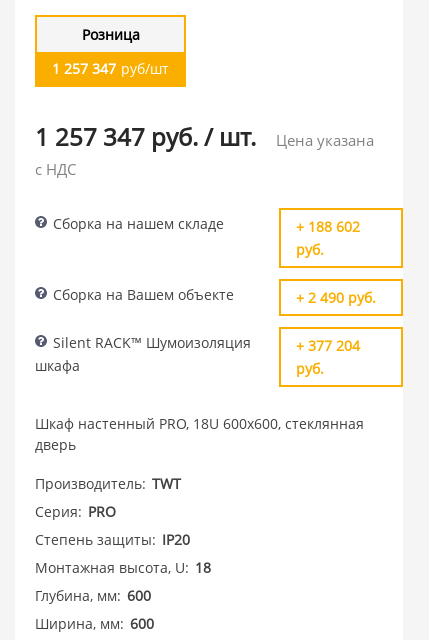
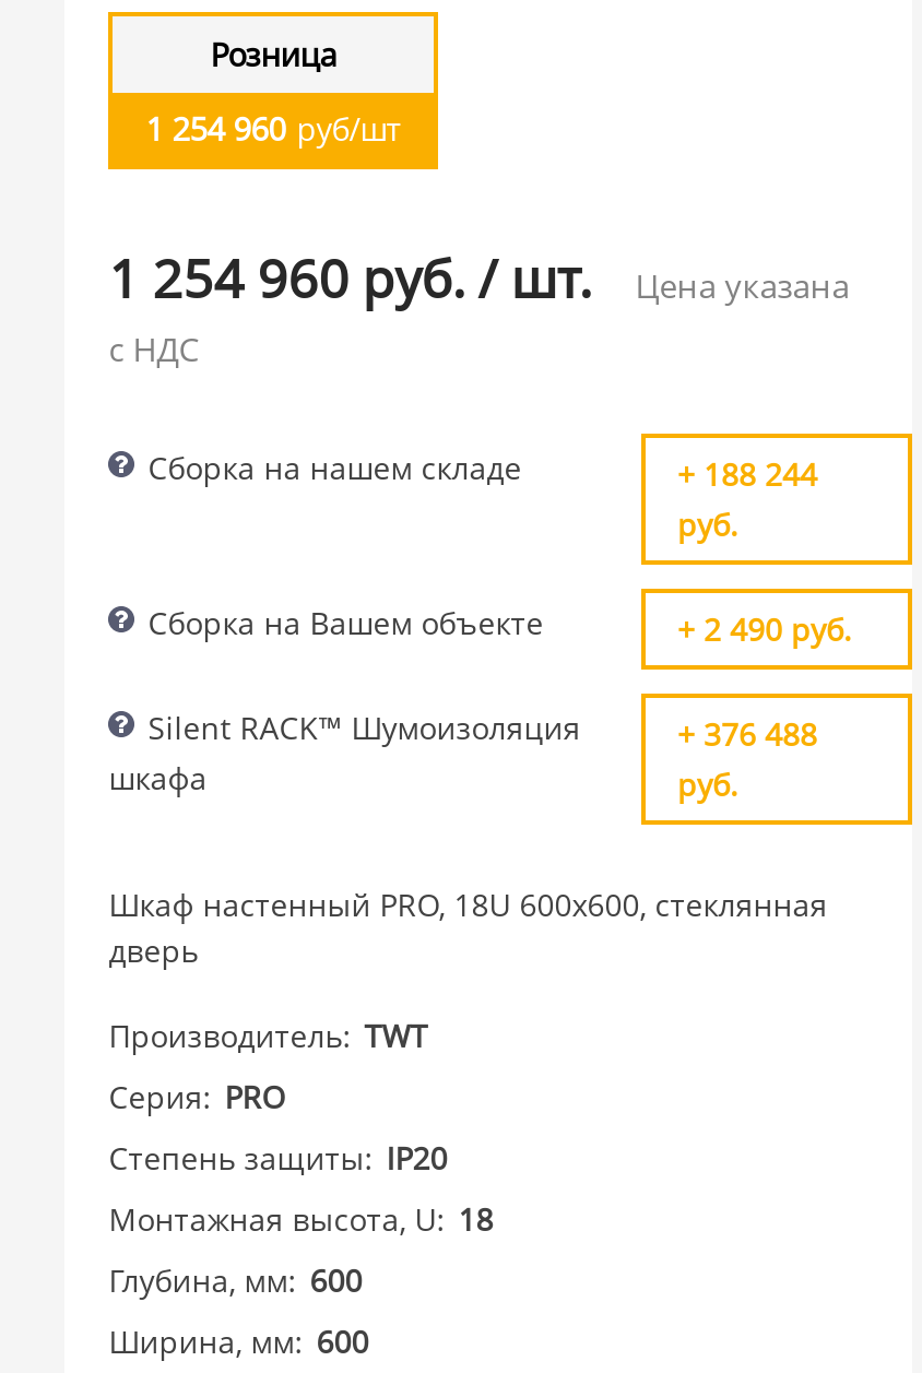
[52,59,169,78] 1 257 347 руб/шт -> [146,108,401,149] 1 254 960 руб/шт
[35,120,374,153] 1 257 347 руб. / шт. Цена указана -> [109,241,849,313] 1 254 960 руб. / шт. Цена указана
[295,217,359,236] + 188 602 -> [677,453,817,495] + 188 244
[295,336,359,355] + 377 204 -> [677,713,817,755] + 376 488

